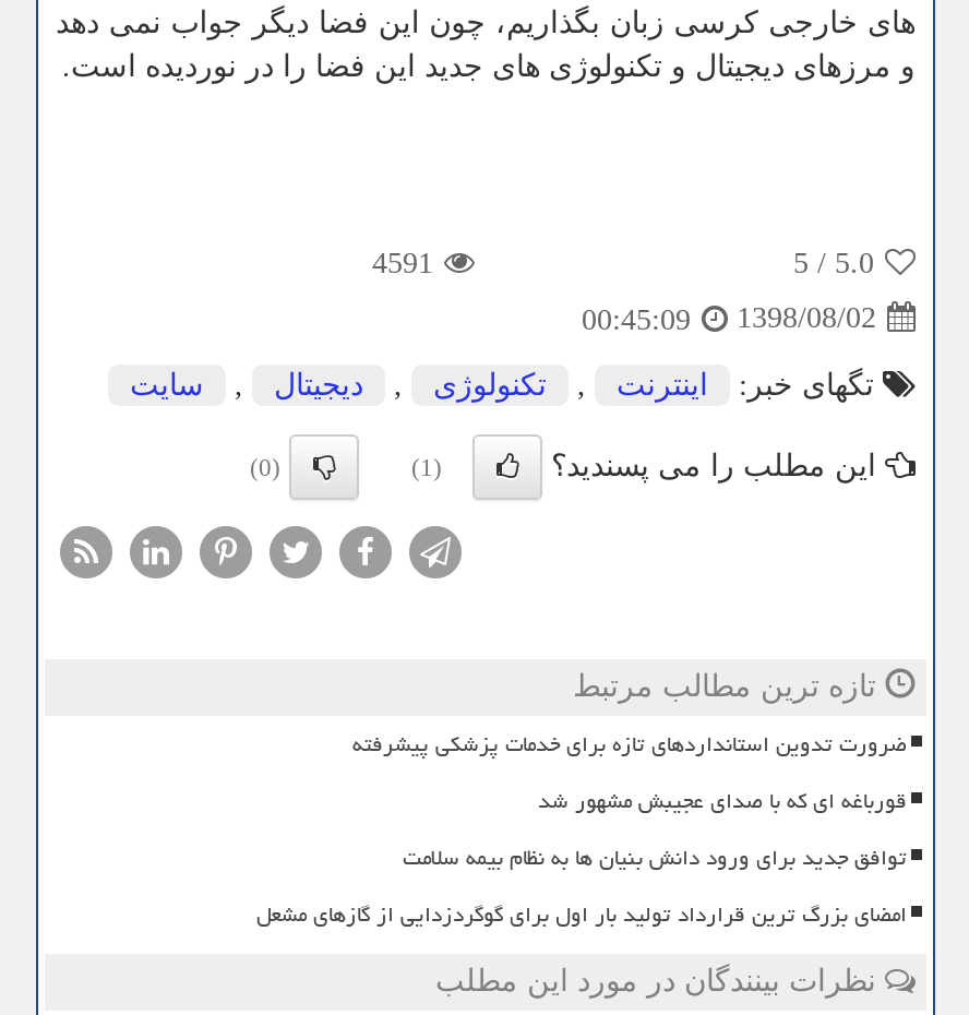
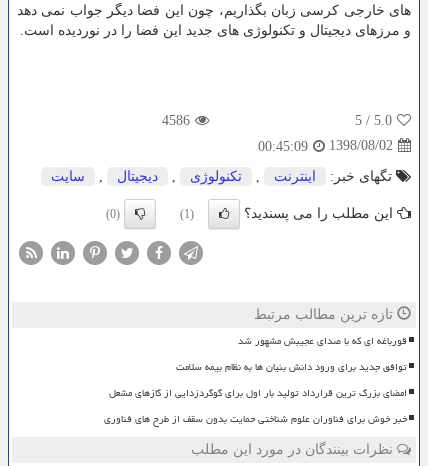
[372,247,433,280] 4591 -> [162,113,190,128] 4586
[352,723,907,766] ضرورت تدوین استانداردهای تازه برای خدمات پزشکی پیشرفته -> none
moved [256,779,907,937] -> [109,331,407,403]: قورباغه ای که با صدای عجیبش مشهور شد | توافق جدید برای ورود دانش بنیان ها به نظام بیمه سلامت | امضای بزرگ ترین قرارداد تولید بار اول برای گوگردزدایی از گازهای مشعل
none -> [104,409,407,429] خبر خوش برای فناوران علوم شناختی حمایت بدون سقف از طرح های فناوری

